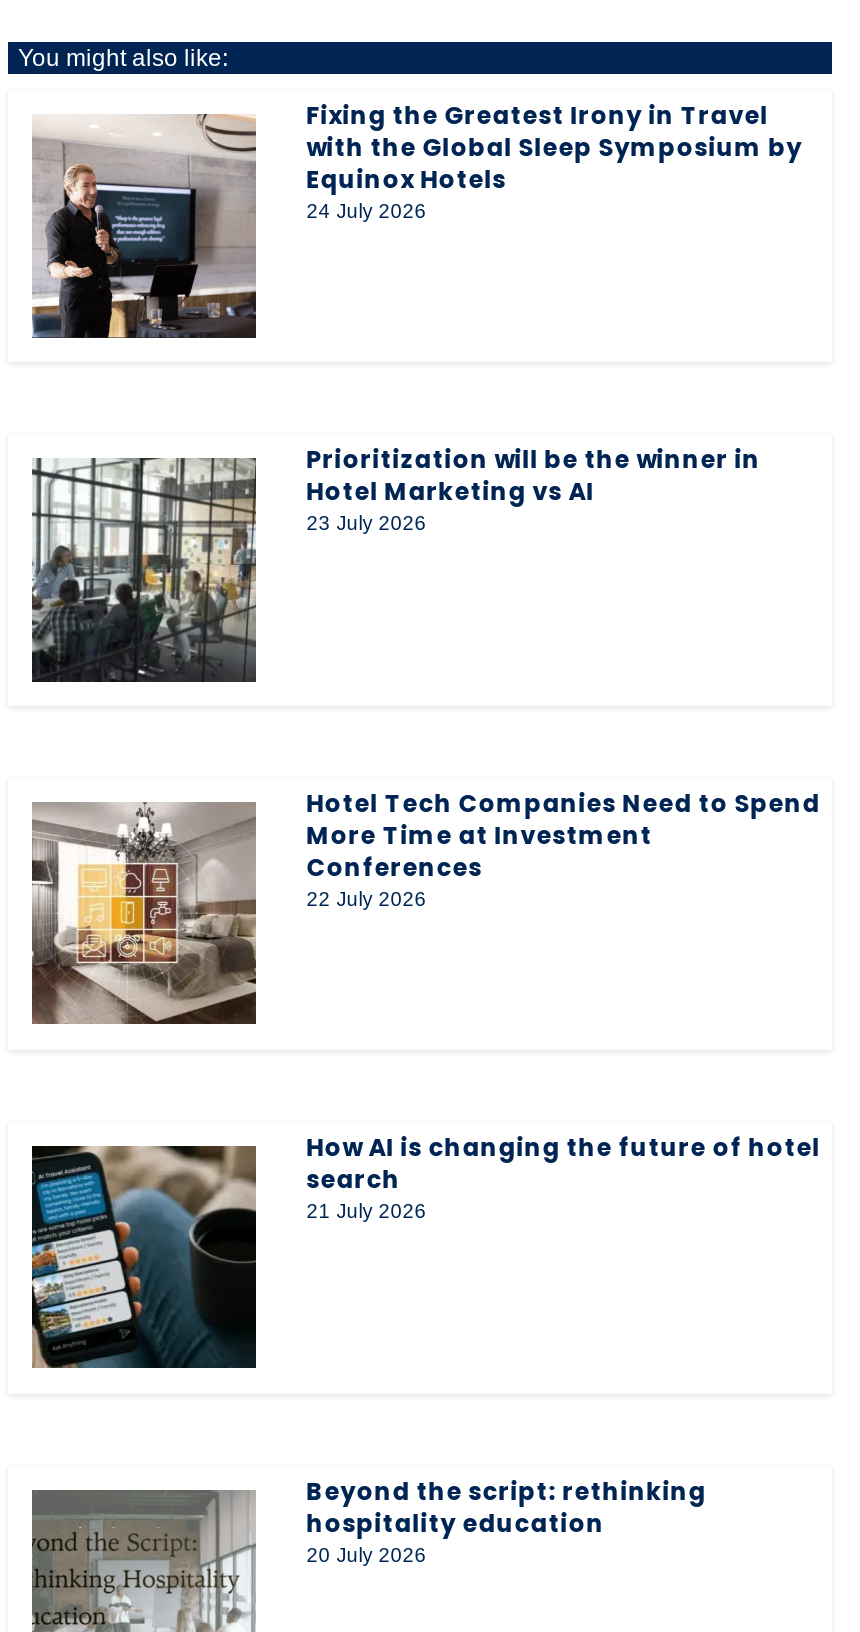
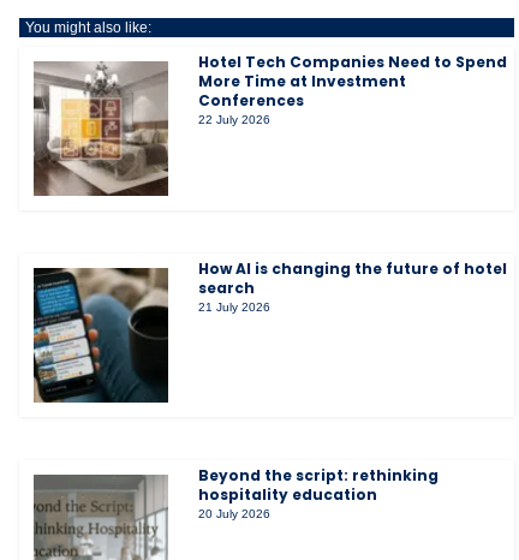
[32,98,802,338] [image] | Fixing the Greatest Irony in Travel | with the Global Sleep Symposium by | Equinox Hotels | 24 July 2026 -> none
[32,442,760,682] [image] | Prioritization will be the winner in | Hotel Marketing vs AI | 23 July 2026 -> none

